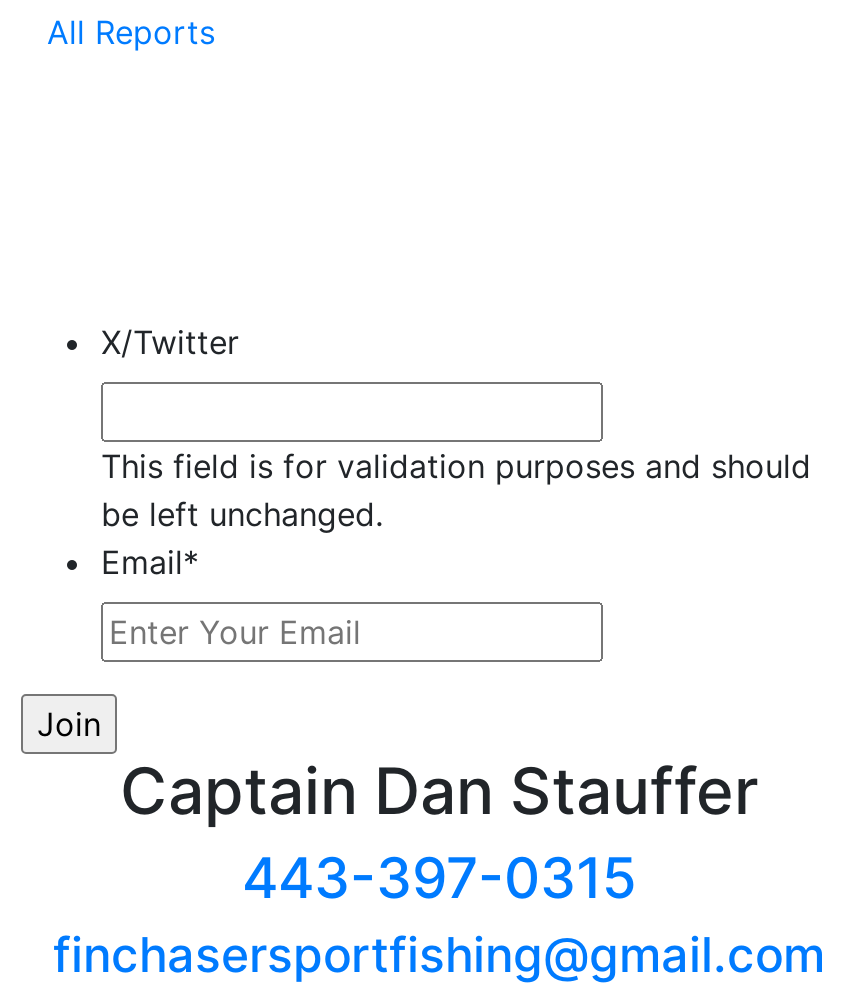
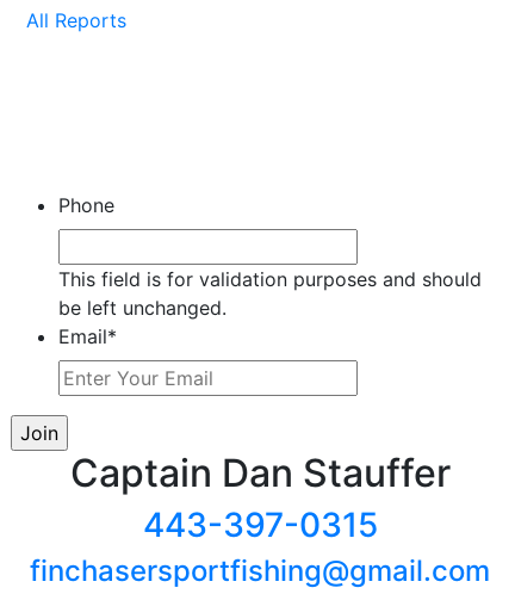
[101,322,239,362] X/Twitter -> [58,193,114,217] Phone

